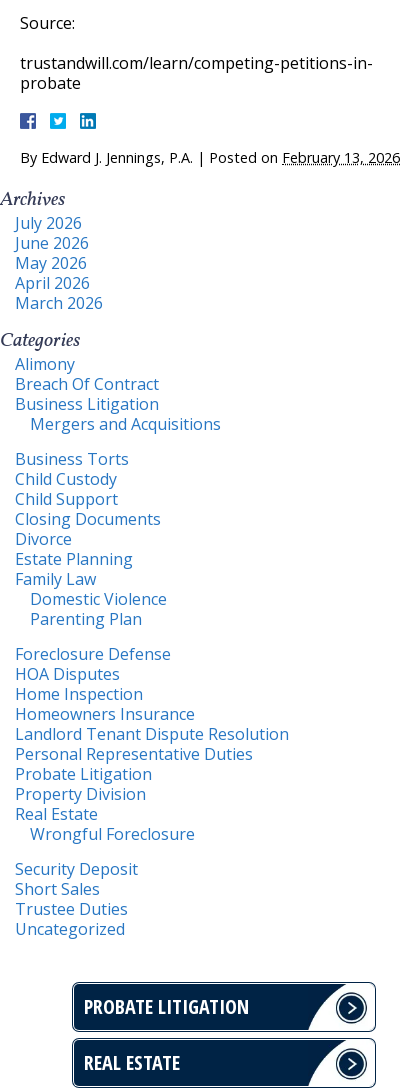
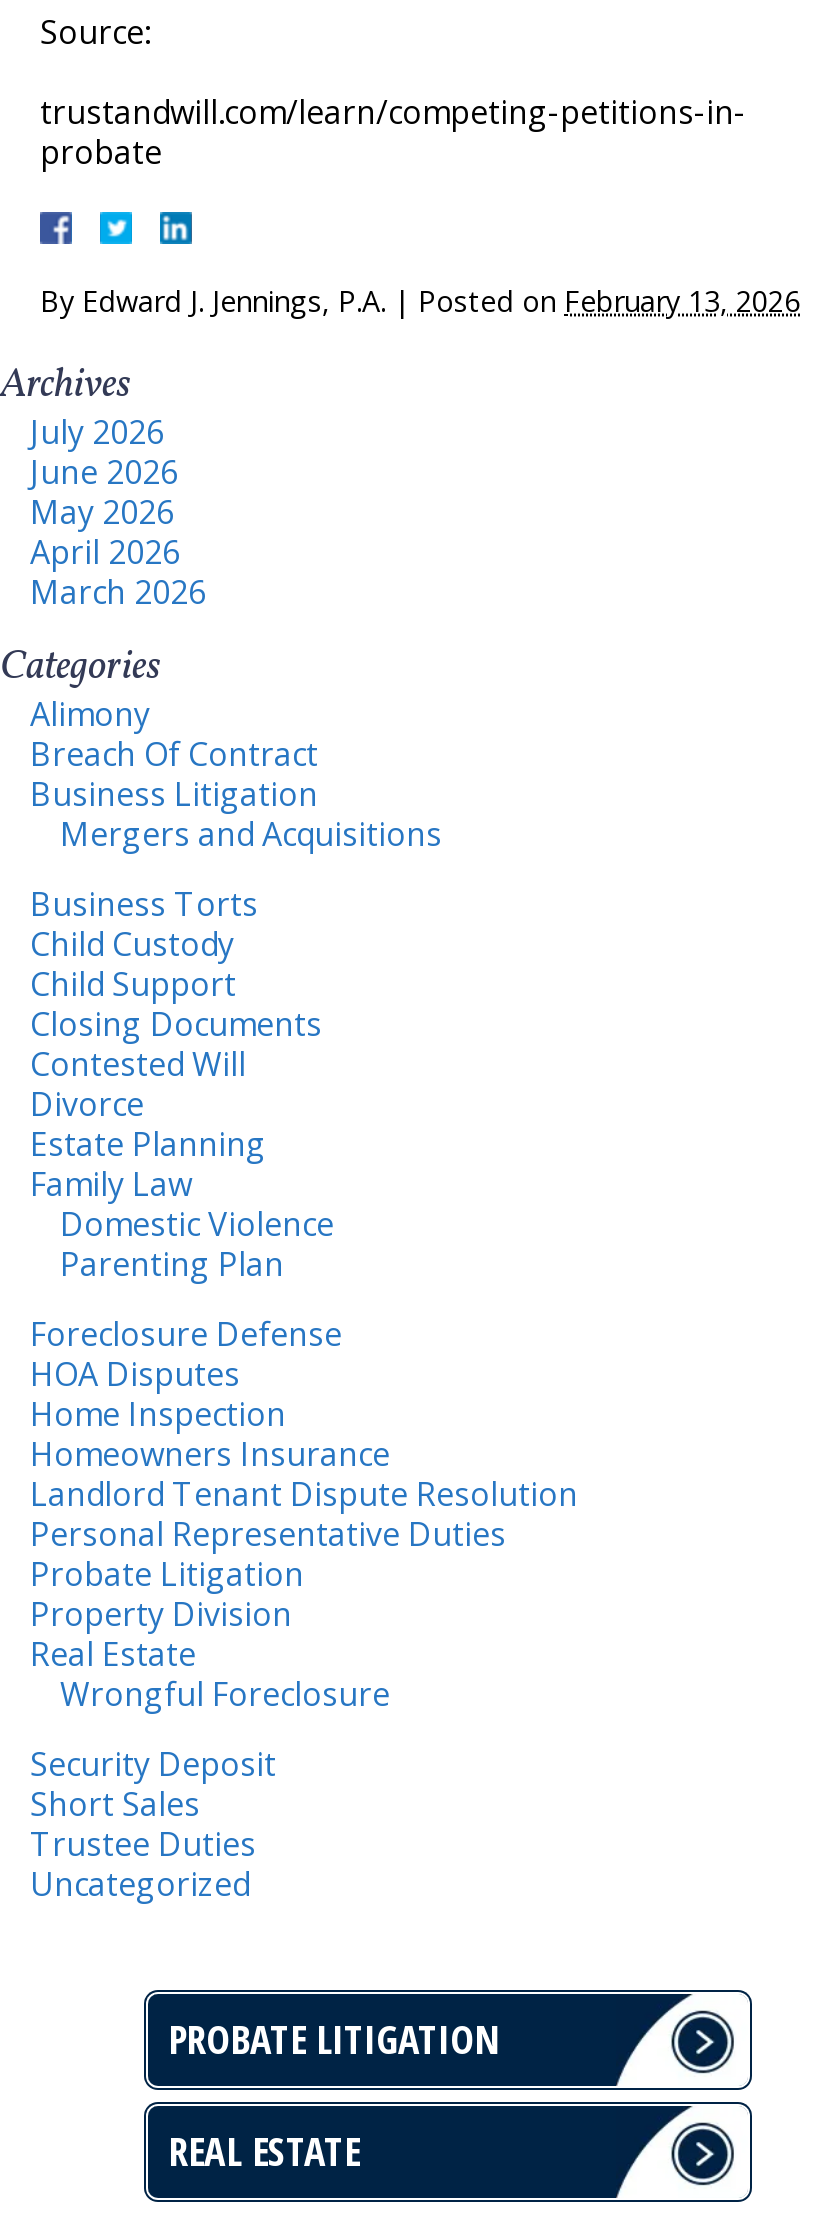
none -> [30,1042,246,1086] Contested Will

